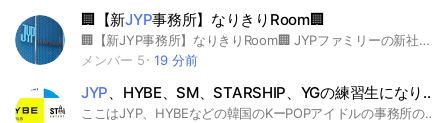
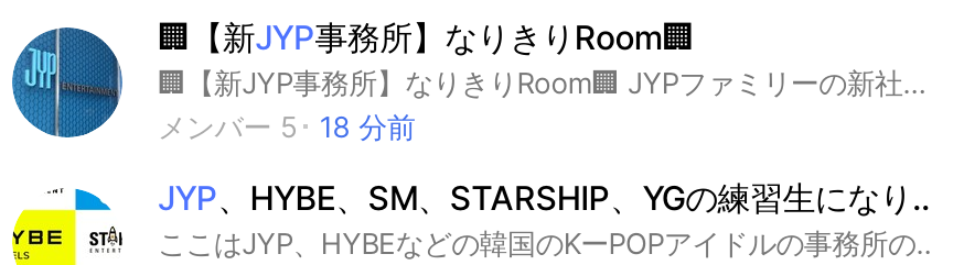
[81,52,198,68] メンバー 5 19 分前 -> [158,109,416,144] メンバー 5 18 分前

